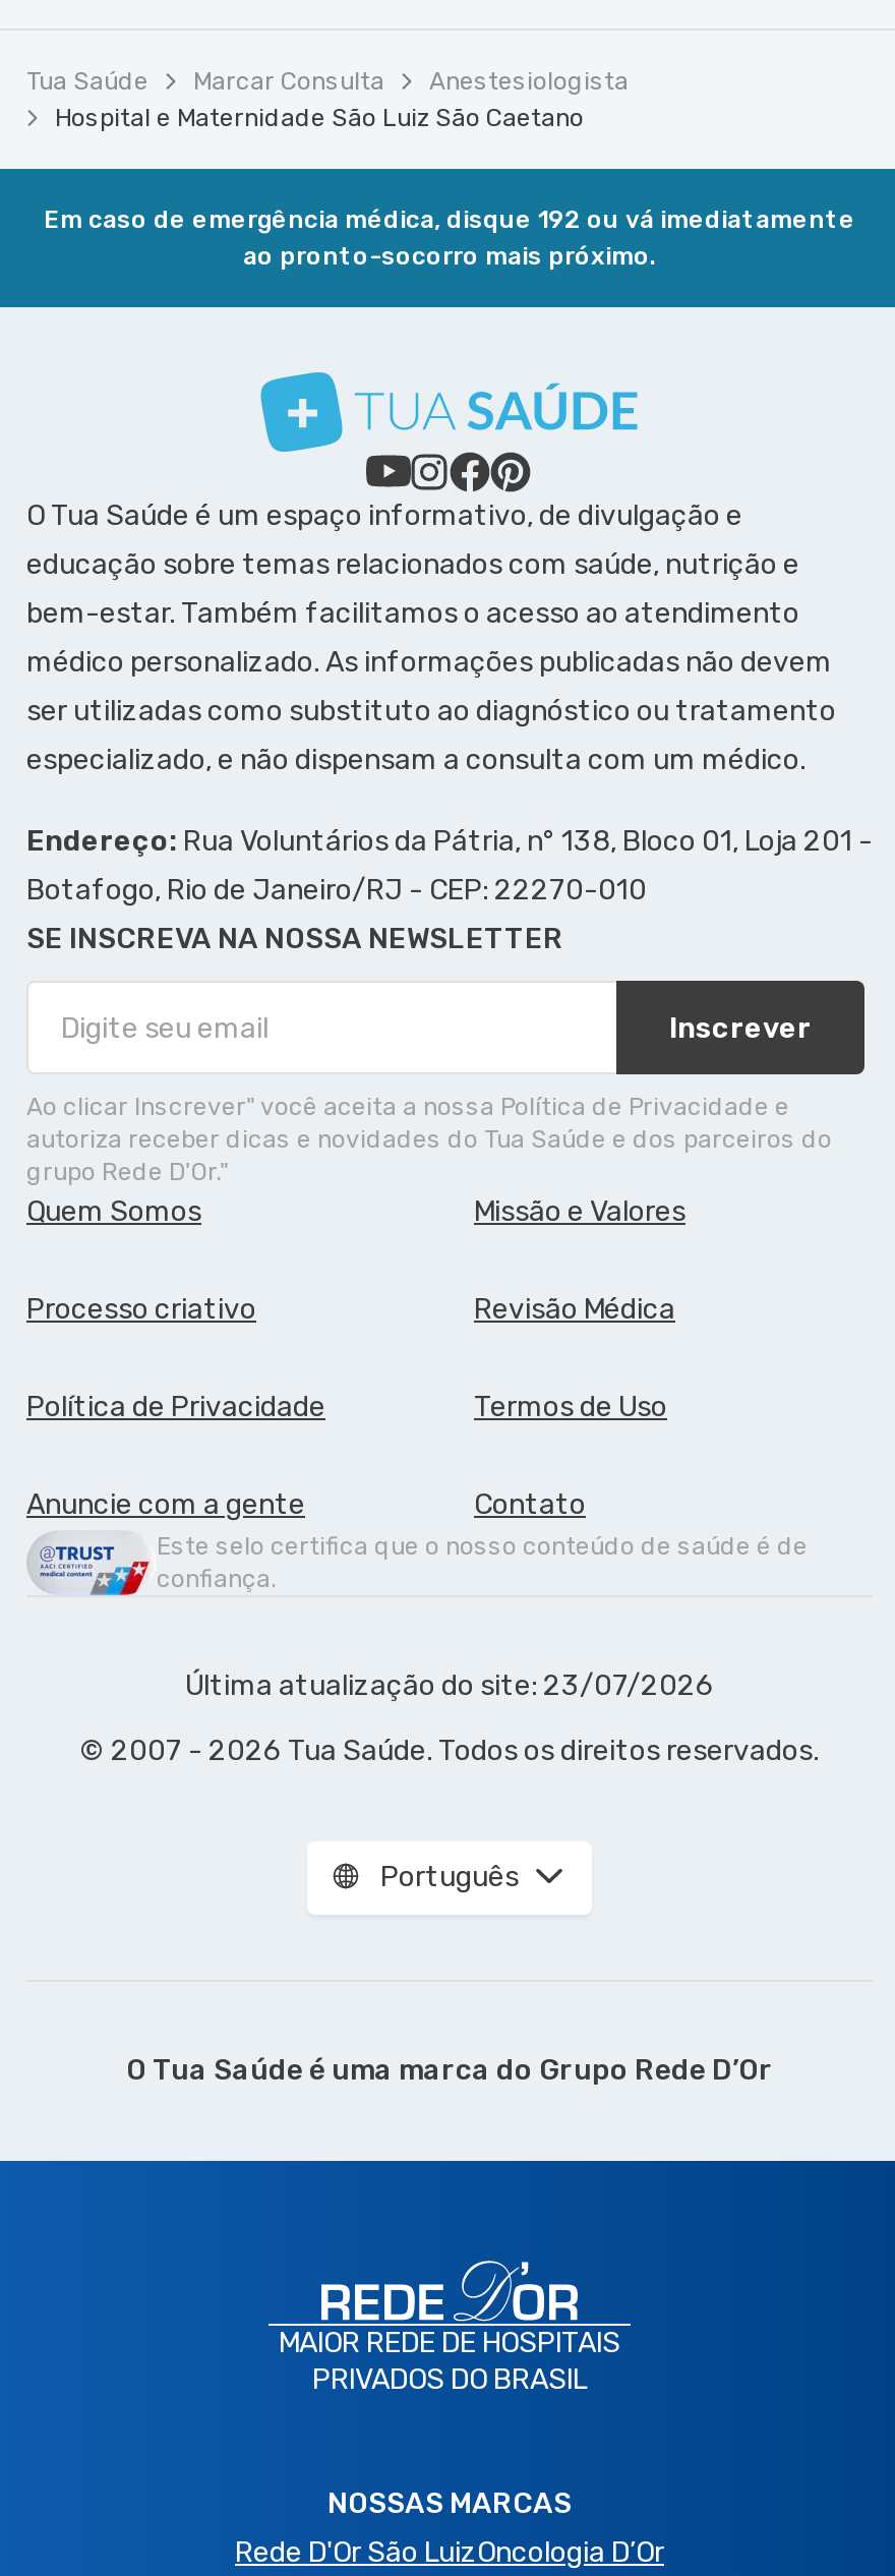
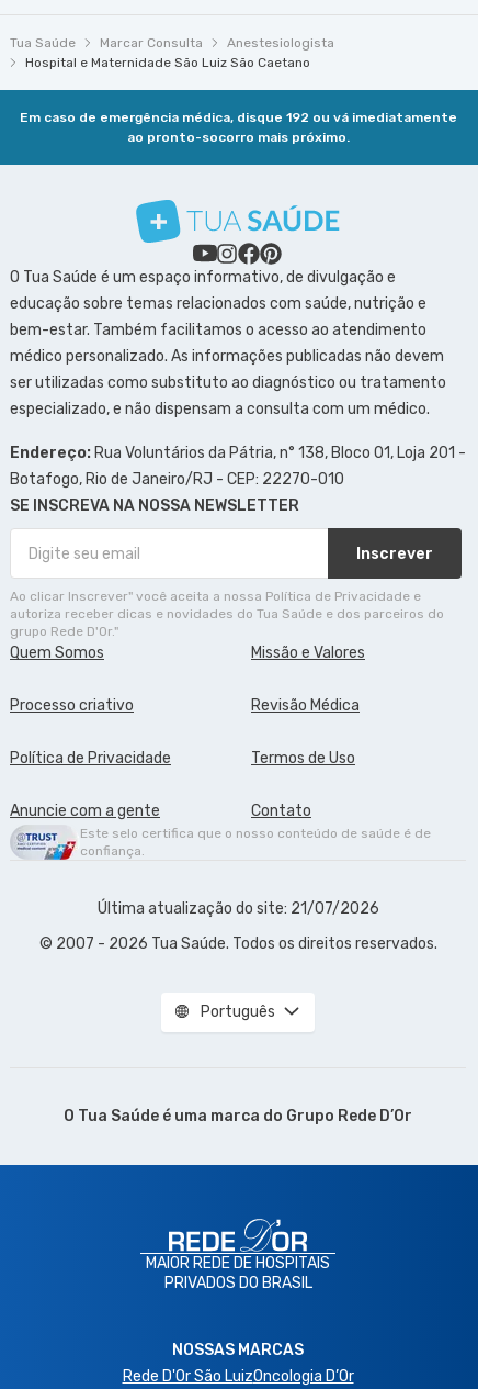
[185,1668,714,1703] Última atualização do site: 23/07/2026 -> [97,899,379,918] Última atualização do site: 21/07/2026

